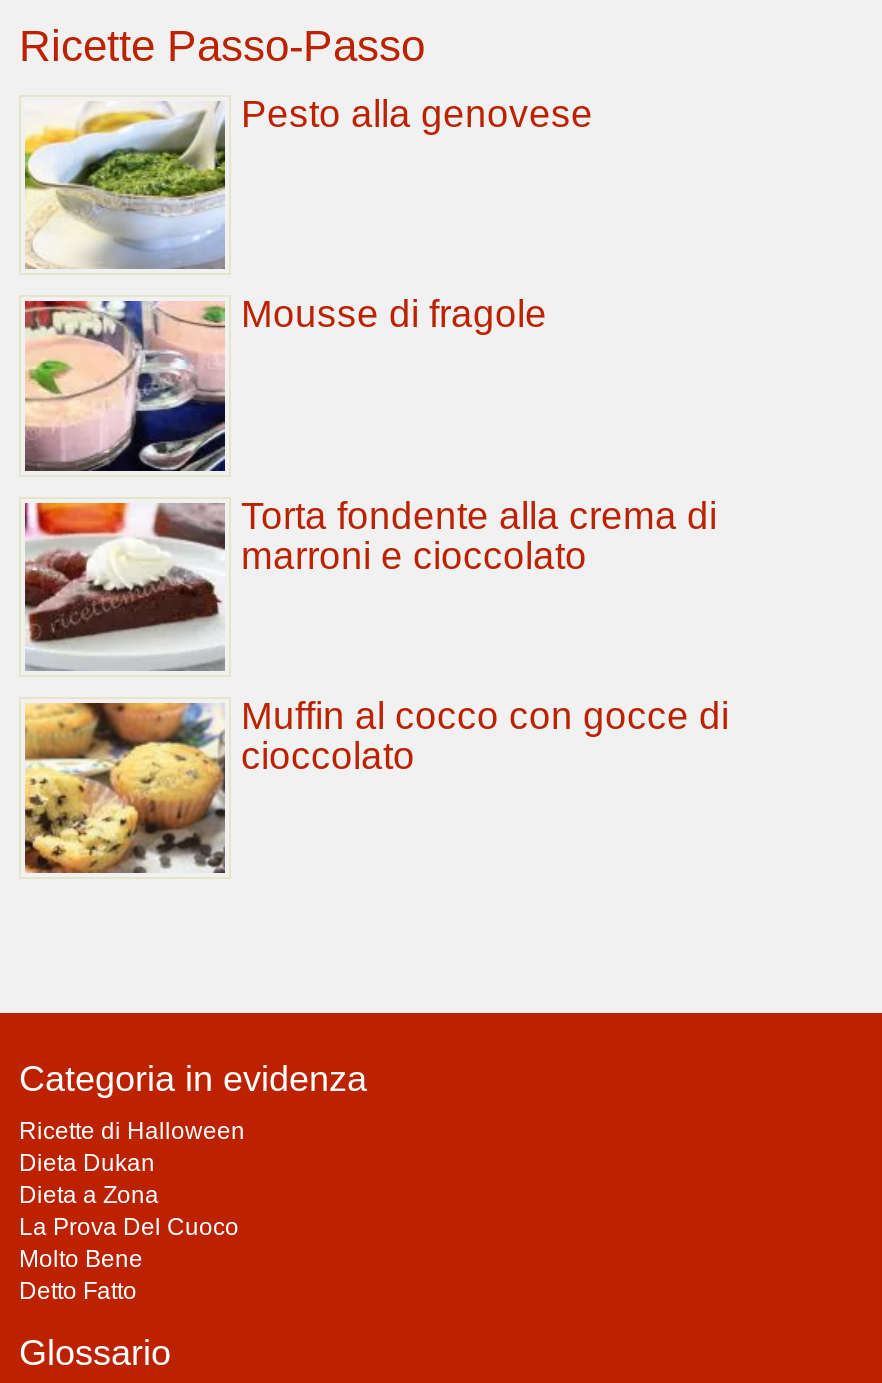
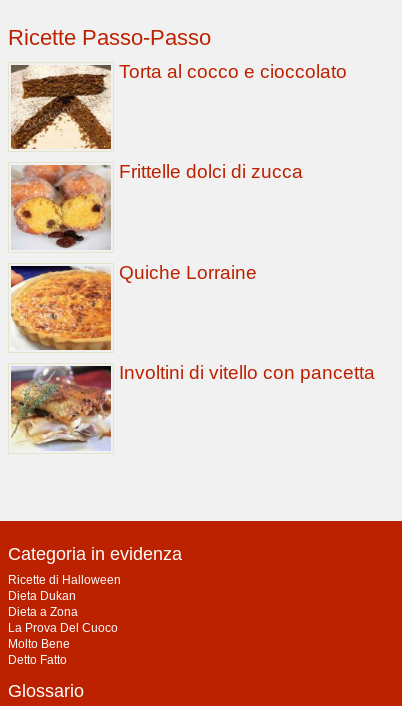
[23,92,593,269] [image] | Pesto alla genovese -> [10,61,347,150] [image] | Torta al cocco e cioccolato
[23,293,547,473] [image] | Mousse di fragole -> [11,161,303,250] [image] | Frittelle dolci di zucca
[23,495,717,671] [image] | Torta fondente alla crema di | marroni e cioccolato -> [10,262,257,351] [image] | Quiche Lorraine
[23,696,729,875] [image] | Muffin al cocco con gocce di | cioccolato -> [10,362,375,451] [image] | Involtini di vitello con pancetta

